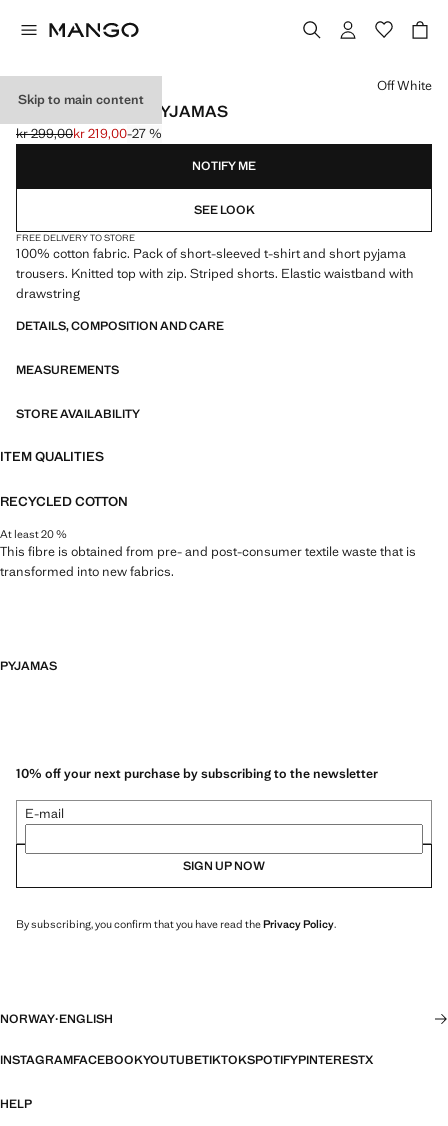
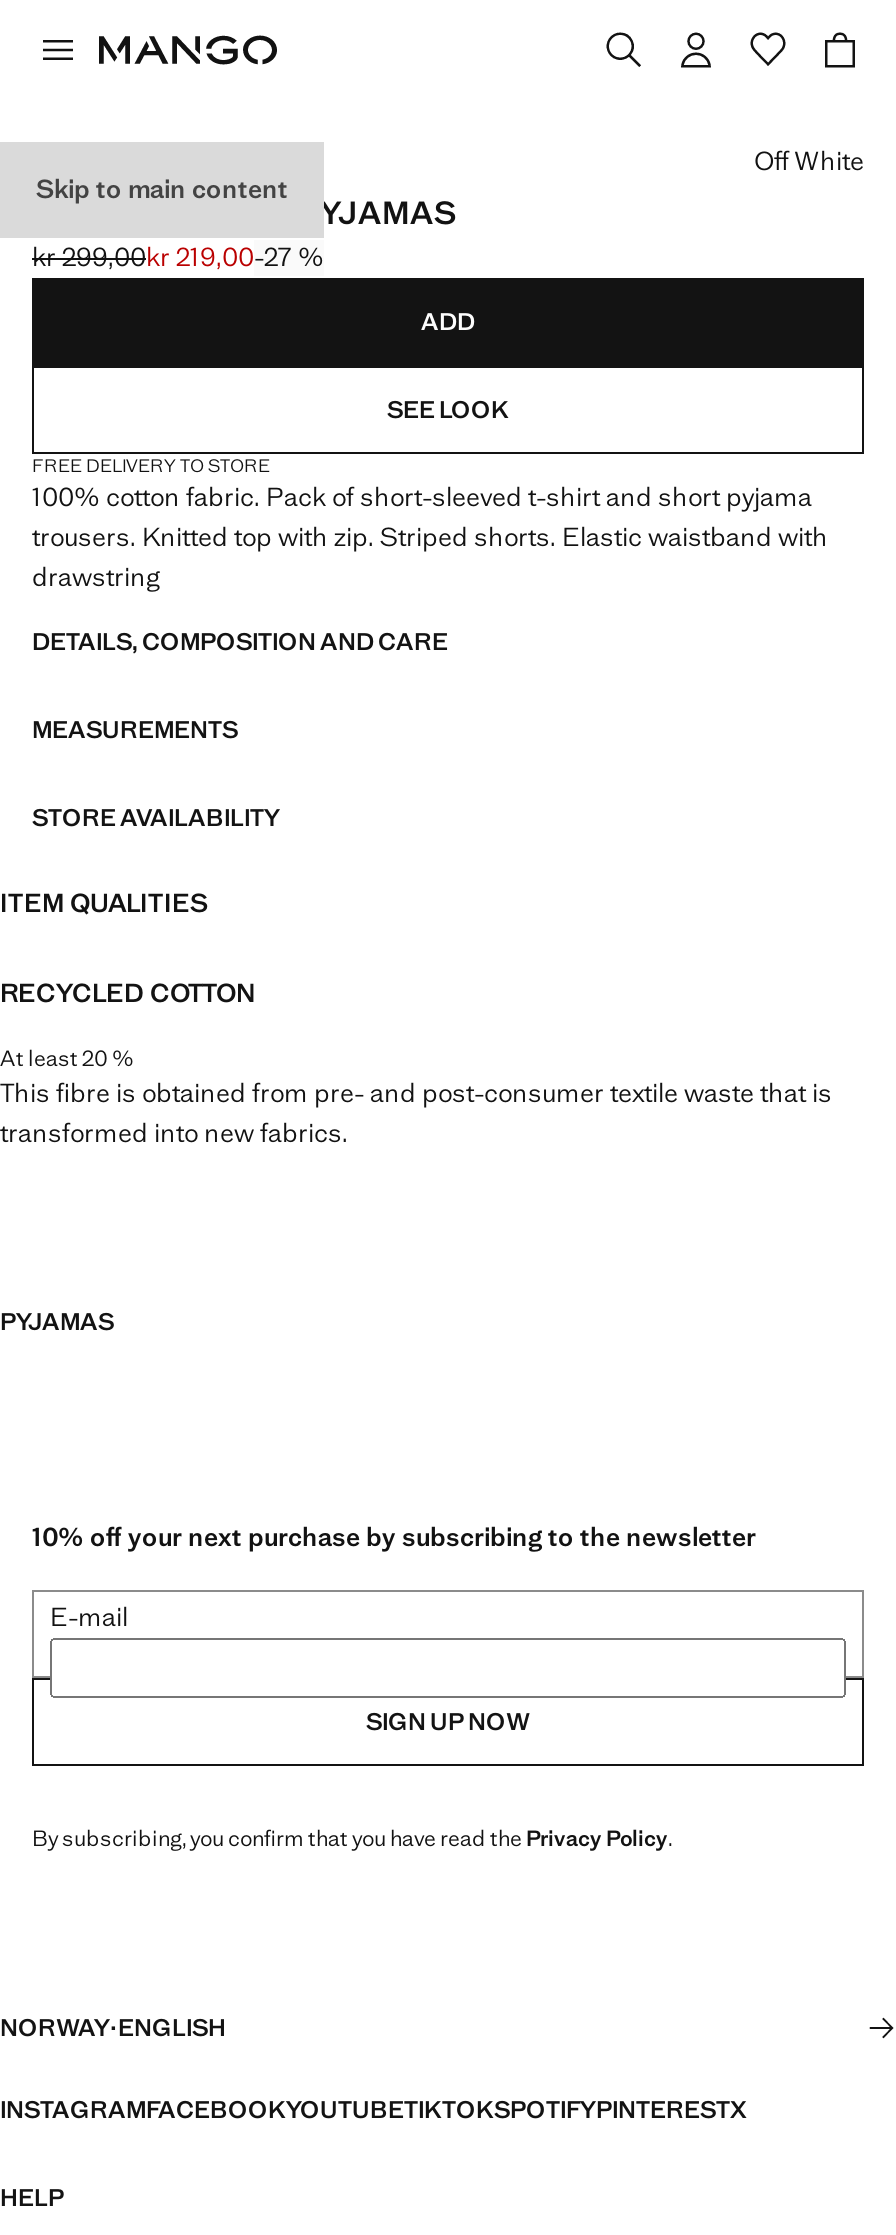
[192,158,256,174] NOTIFY ME -> [421,306,475,338] ADD

